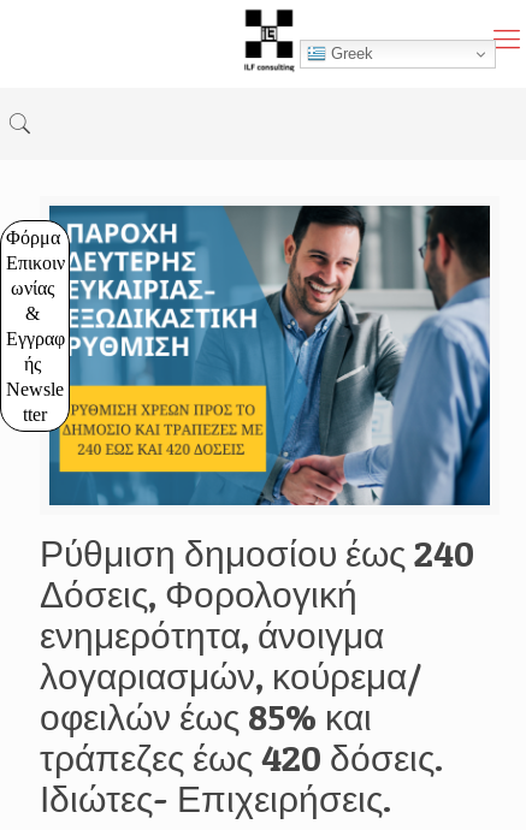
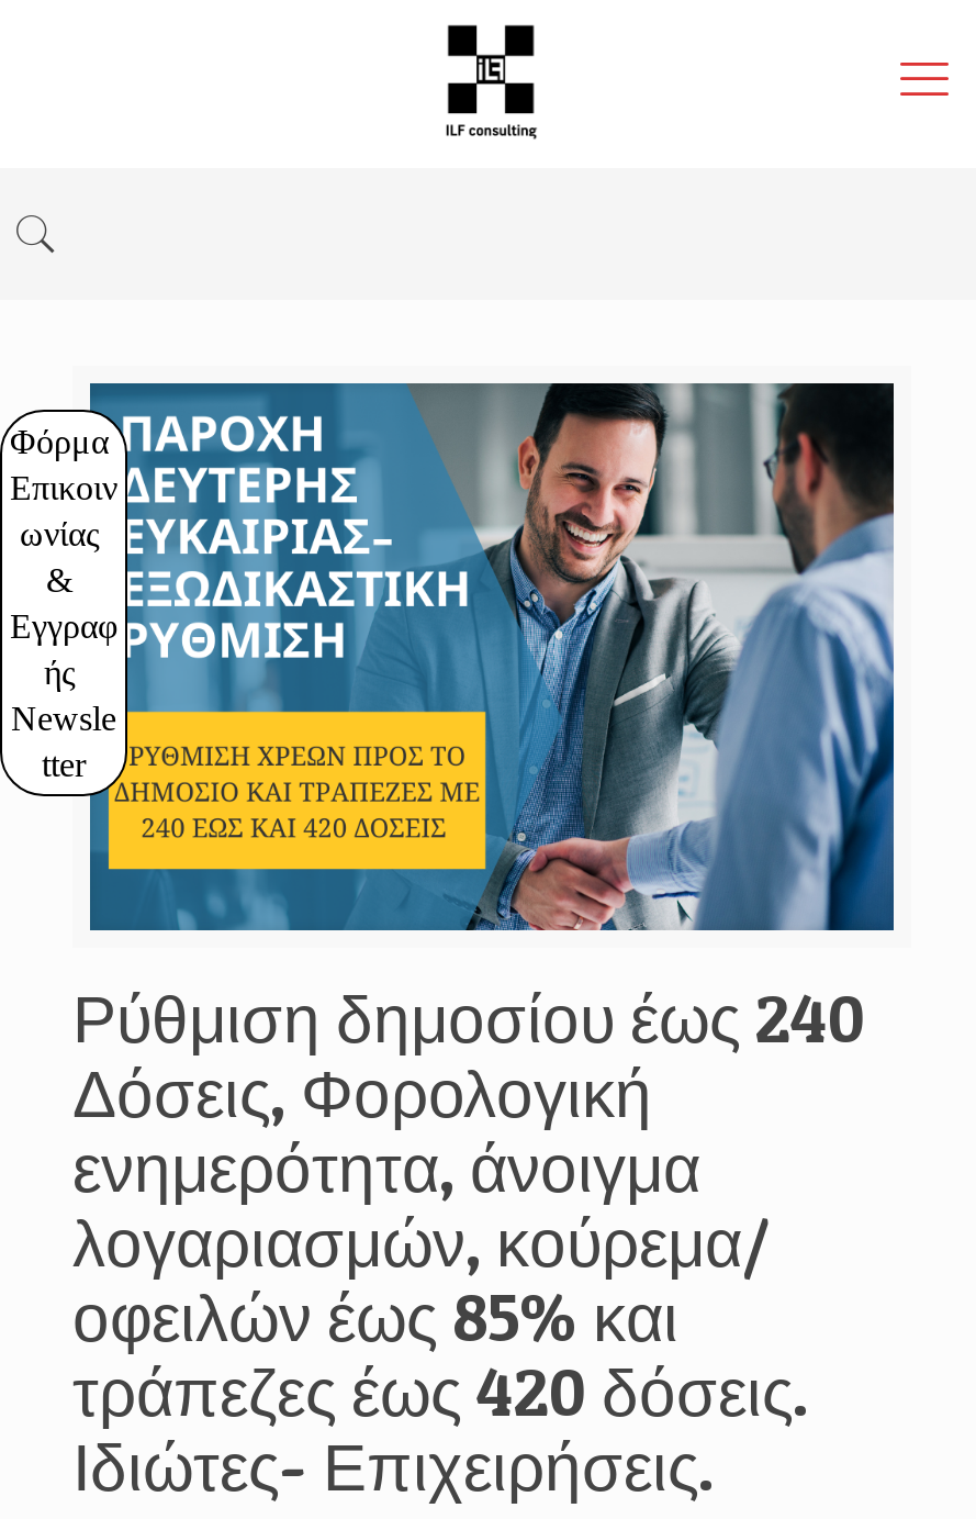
[326,44,373,62] Greek -> none

